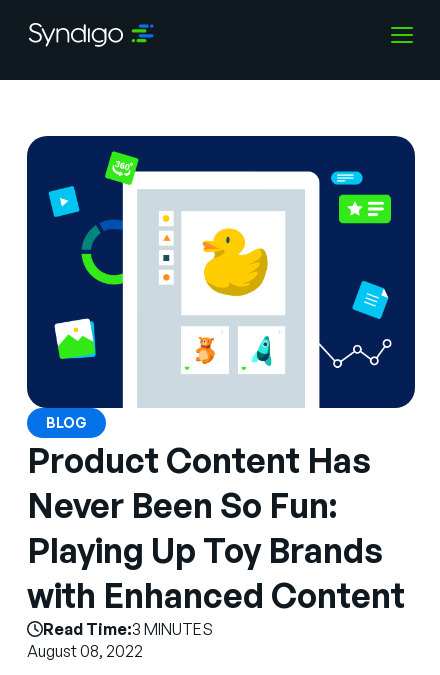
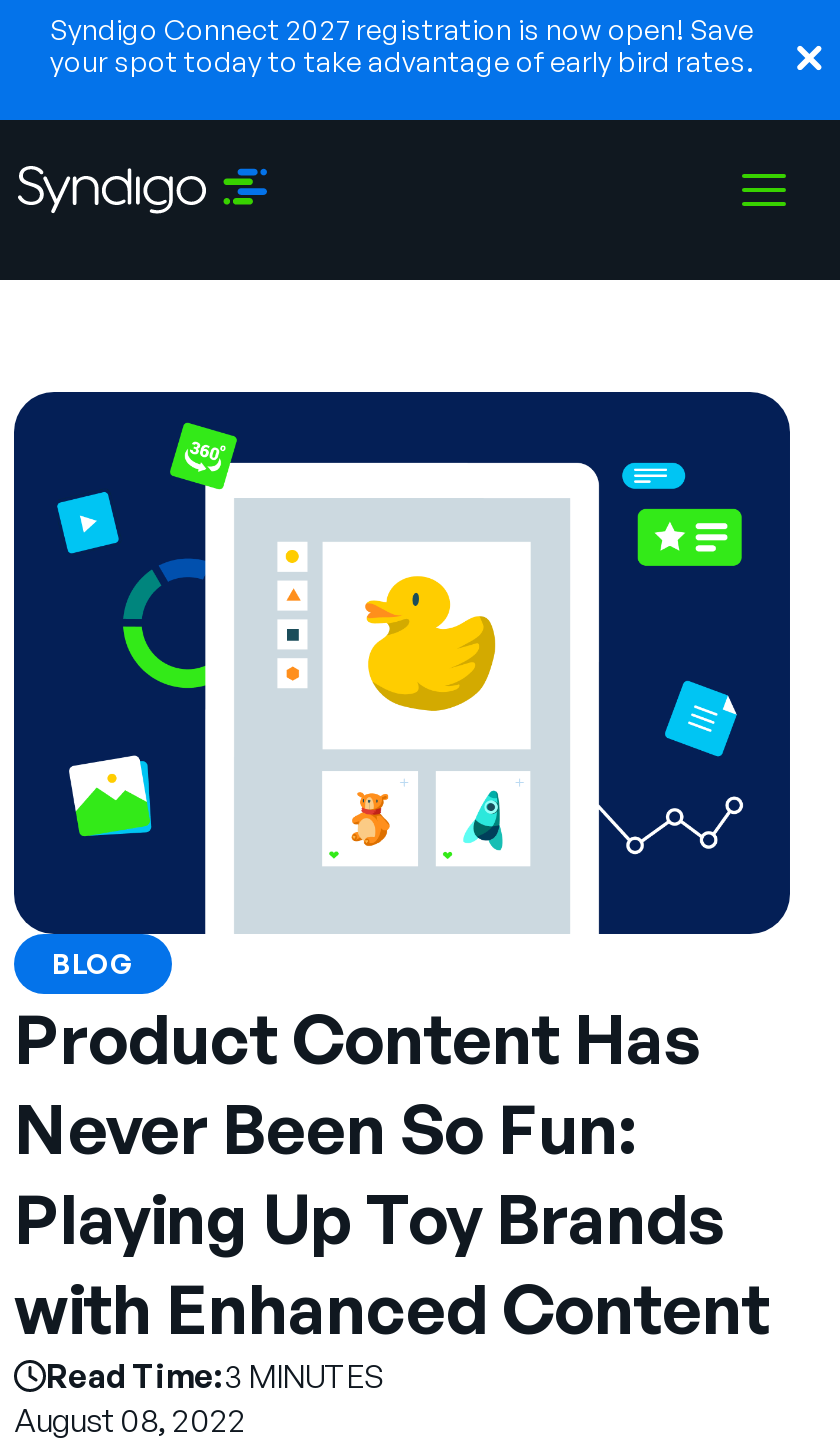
none -> [50,12,754,78] Syndigo Connect 2027 registration is now open! Save | your spot today to take advantage of early bird rates.

